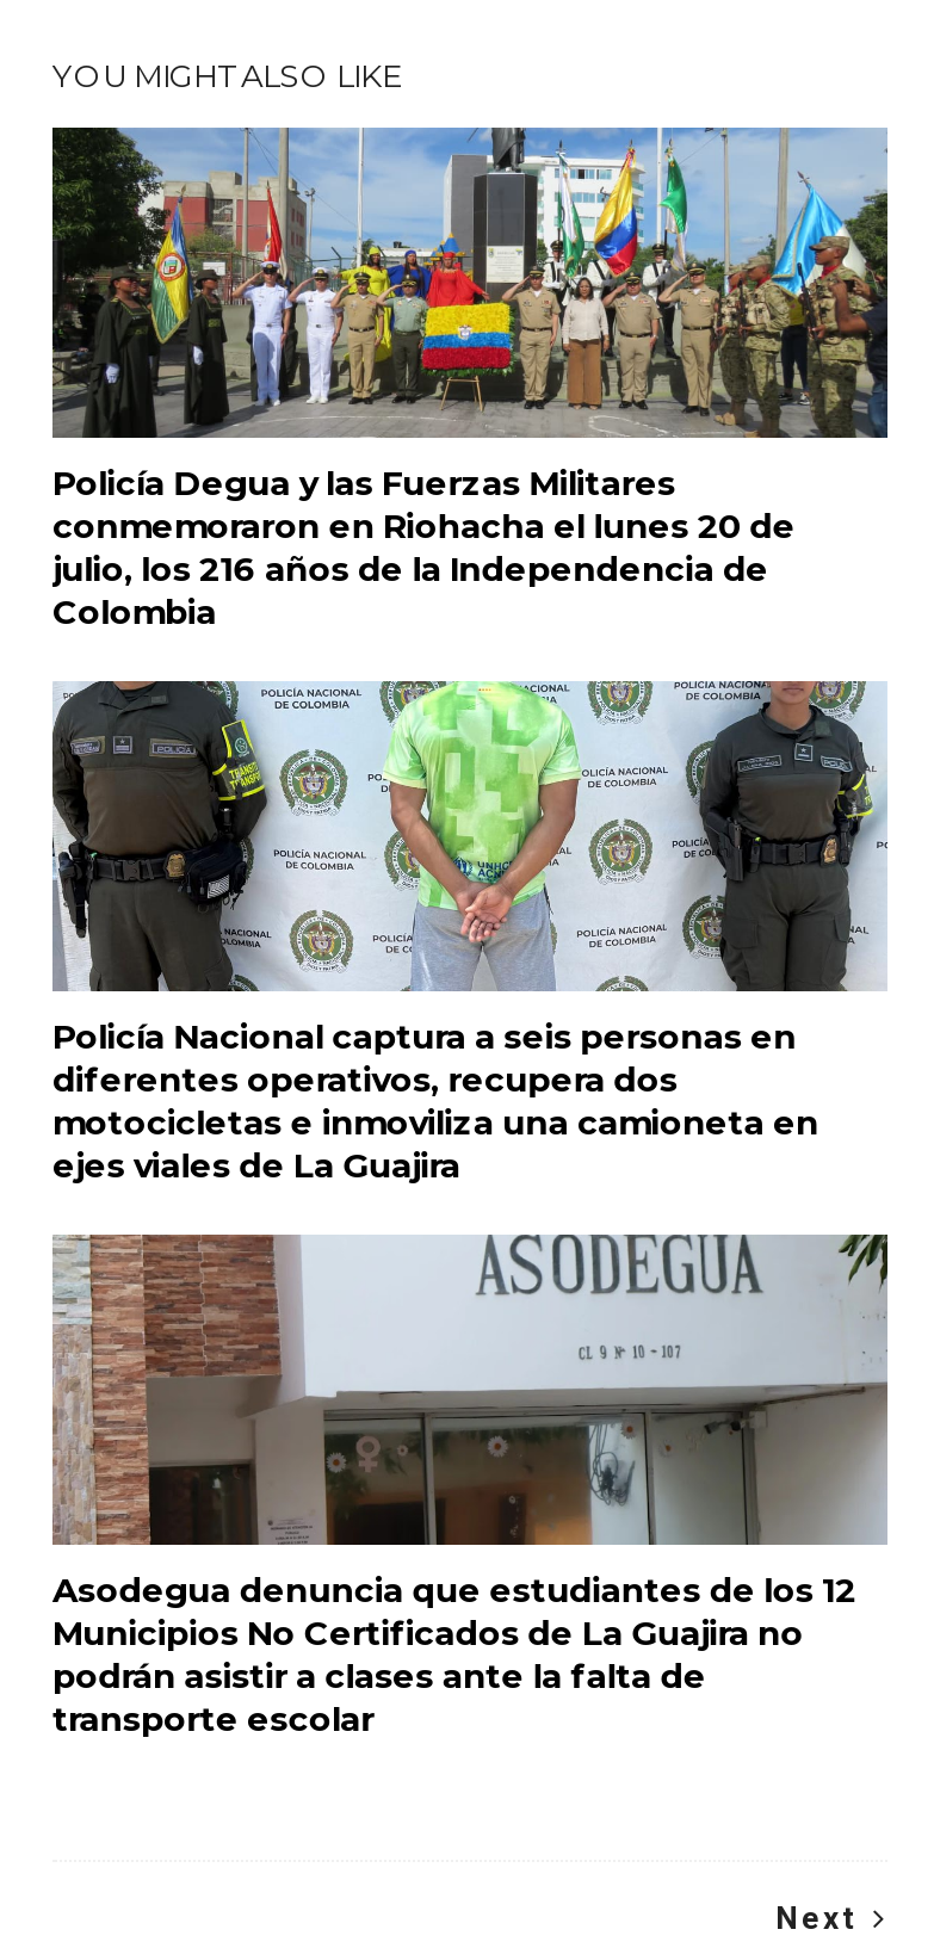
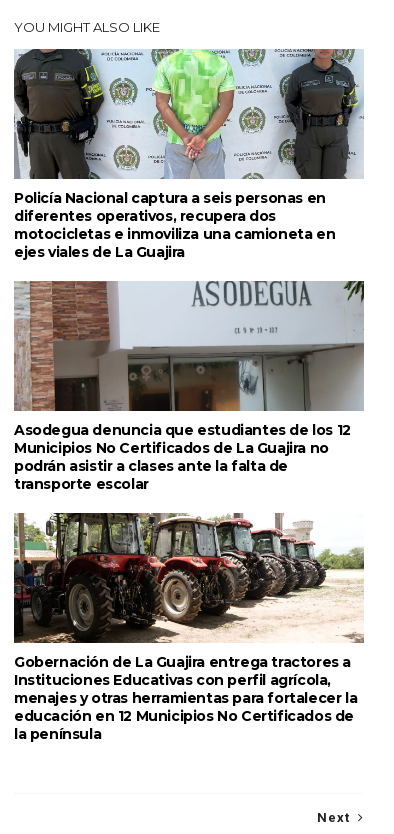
[50,125,890,634] [image] | Policía Degua y las Fuerzas Militares | conmemoraron en Riohacha el lunes 20 de | julio, los 216 años de la Independencia de | Colombia -> none
moved [48,676,890,1741] -> [12,47,365,493]: [image] | Policía Nacional captura a seis personas en | diferentes operativos, recupera dos | ... | podrán asistir a clases ante la falta de | transporte escolar
none -> [13,512,364,743] [image] | Gobernación de La Guajira entrega tractores a | Instituciones Educativas con perfil agrícola, | menajes y otras herramientas para fortalecer la | educación en 12 Municipios No Certificados de | la península

